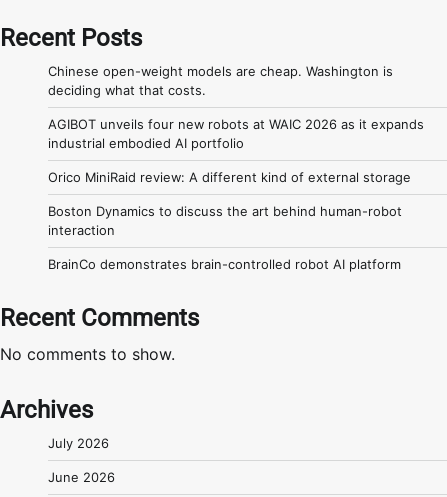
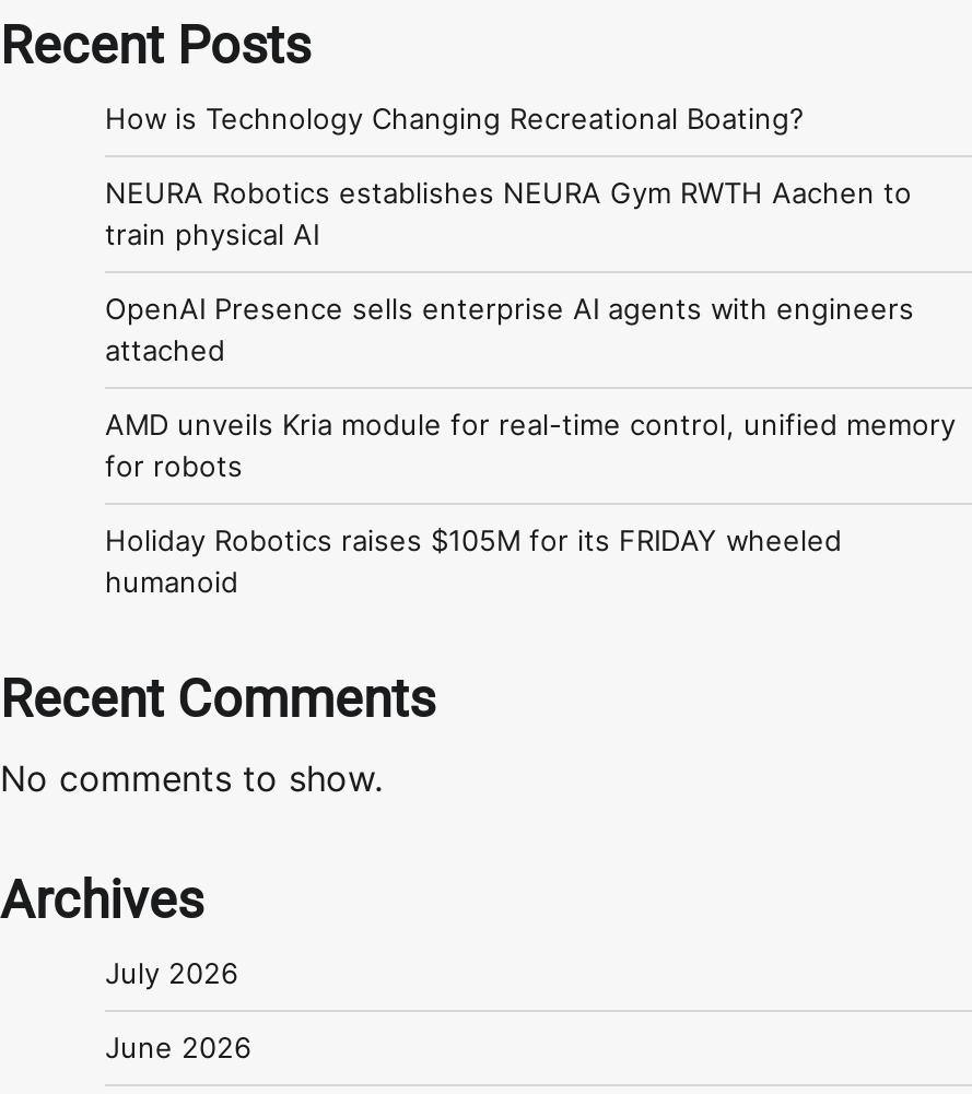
[48,63,393,98] Chinese open-weight models are cheap. Washington is | deciding what that costs. -> [105,100,805,135] How is Technology Changing Recreational Boating?
[48,116,424,151] AGIBOT unveils four new robots at WAIC 2026 as it expands | industrial embodied AI portfolio -> [105,174,912,251] NEURA Robotics establishes NEURA Gym RWTH Aachen to | train physical AI
[48,169,411,185] Orico MiniRaid review: A different kind of external storage -> [105,290,914,367] OpenAI Presence sells enterprise AI agents with engineers | attached
[48,203,402,238] Boston Dynamics to discuss the art behind human-robot | interaction -> [105,406,956,483] AMD unveils Kria module for real-time control, unified memory | for robots
[48,256,401,272] BrainCo demonstrates brain-controlled robot AI platform -> [105,522,842,598] Holiday Robotics raises $105M for its FRIDAY wheeled | humanoid

